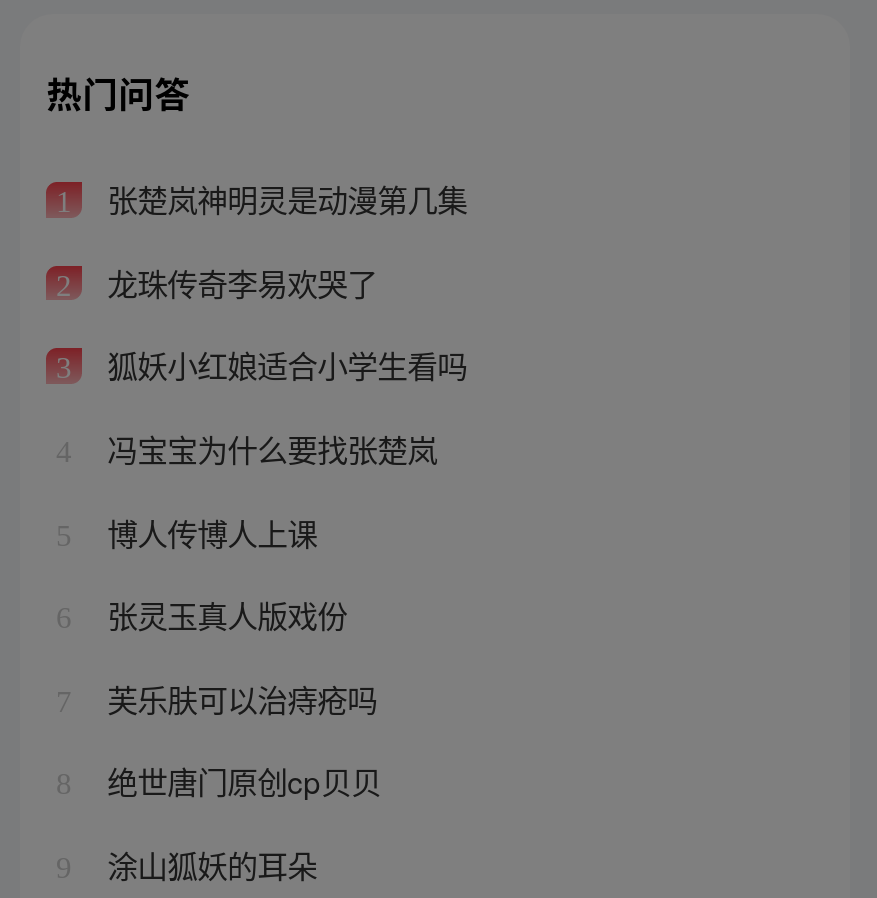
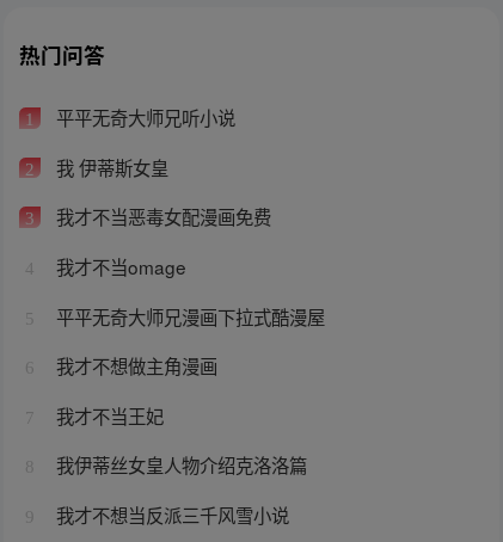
[99,177,467,221] 张楚岚神明灵是动漫第几集 -> [51,104,235,130] 平平无奇大师兄听小说
[99,260,377,304] 龙珠传奇李易欢哭了 -> [51,154,168,180] 我 伊蒂斯女皇
[99,343,467,387] 狐妖小红娘适合小学生看吗 -> [51,204,271,230] 我才不当恶毒女配漫画免费
[99,426,437,470] 冯宝宝为什么要找张楚岚 -> [51,253,186,279] 我才不当omage
[99,509,317,553] 博人传博人上课 -> [51,303,325,329] 平平无奇大师兄漫画下拉式酷漫屋
[99,593,347,637] 张灵玉真人版戏份 -> [51,353,217,379] 我才不想做主角漫画
[99,676,377,720] 芙乐肤可以治痔疮吗 -> [51,402,163,428] 我才不当王妃
[99,759,381,803] 绝世唐门原创cp贝贝 -> [51,452,307,478] 我伊蒂丝女皇人物介绍克洛洛篇
[99,842,317,886] 涂山狐妖的耳朵 -> [51,501,289,528] 我才不想当反派三千风雪小说

